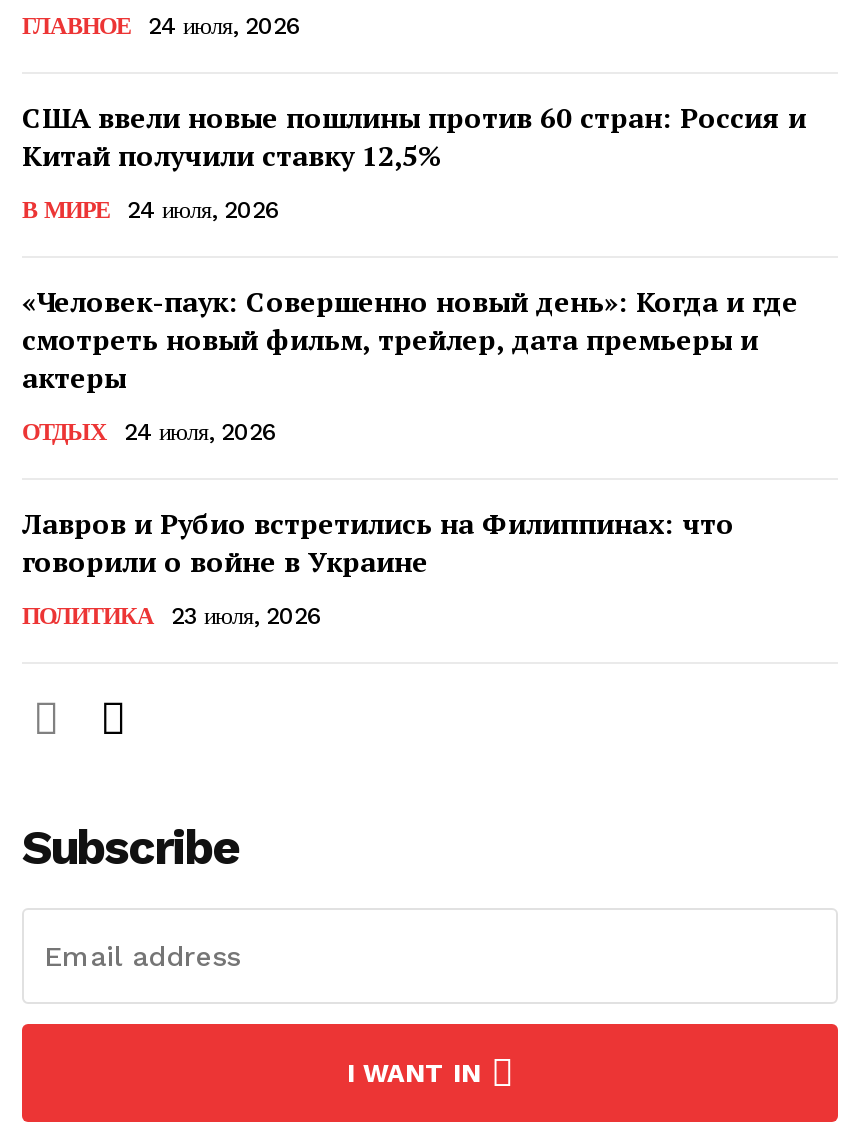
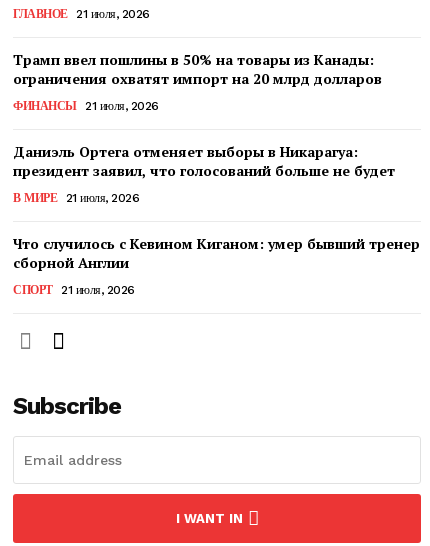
[22,13,806,175] 24 июля, 2026 | США ввели новые пошлины против 60 стран: Россия и | Китай получили ставку 12,5% -> [13,7,395,180] 21 июля, 2026 | Трамп ввел пошлины в 50% на товары из Канады: | ограничения охватят импорт на 20 млрд долларов | ФИНАНСЫ | 21 июля, 2026 | Даниэль Ортега отменяет выборы в Никарагуа: | президент заявил, что голосований больше не будет
[22,197,798,631] 24 июля, 2026 | «Человек-паук: Совершенно новый день»: Когда и где | смотреть новый фильм, трейлер, дата премьеры и | актеры | ОТДЫХ | 24 июля, 2026 | Лавров и Рубио встретились на Филиппинах: что | говорили о войне в Украине | ПОЛИТИКА | 23 июля, 2026 -> [13,191,420,297] 21 июля, 2026 | Что случилось с Кевином Киганом: умер бывший тренер | сборной Англии | СПОРТ | 21 июля, 2026
moved [22,197,110,225] -> [13,191,57,205]: В МИРЕ

